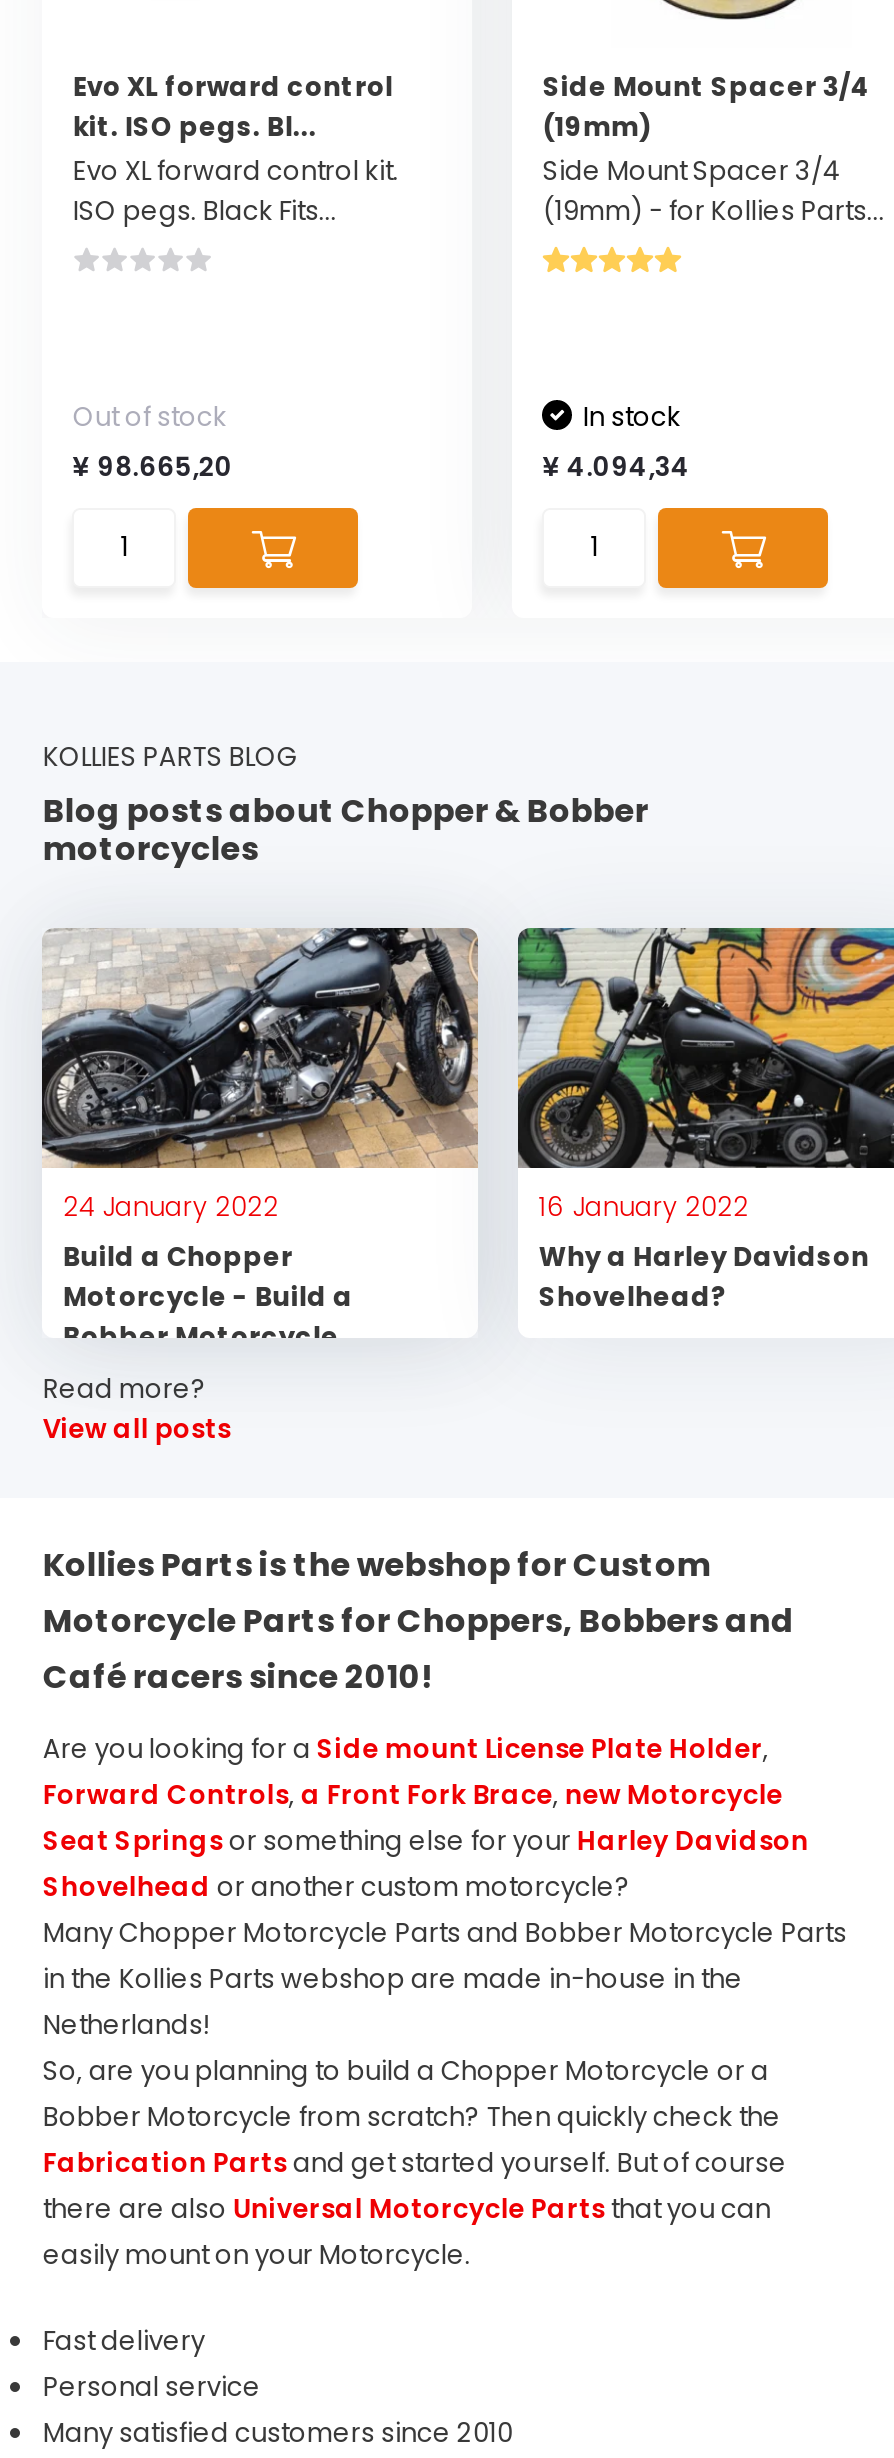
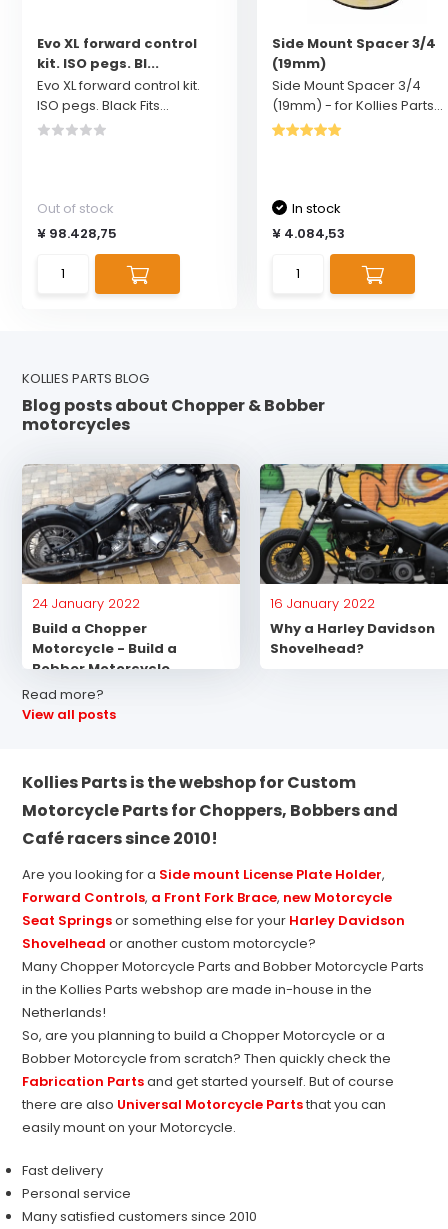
[73,448,233,486] ¥ 98.665,20 -> [37,224,117,243] ¥ 98.428,75
[543,448,691,486] ¥ 4.094,34 -> [272,224,345,243] ¥ 4.084,53

